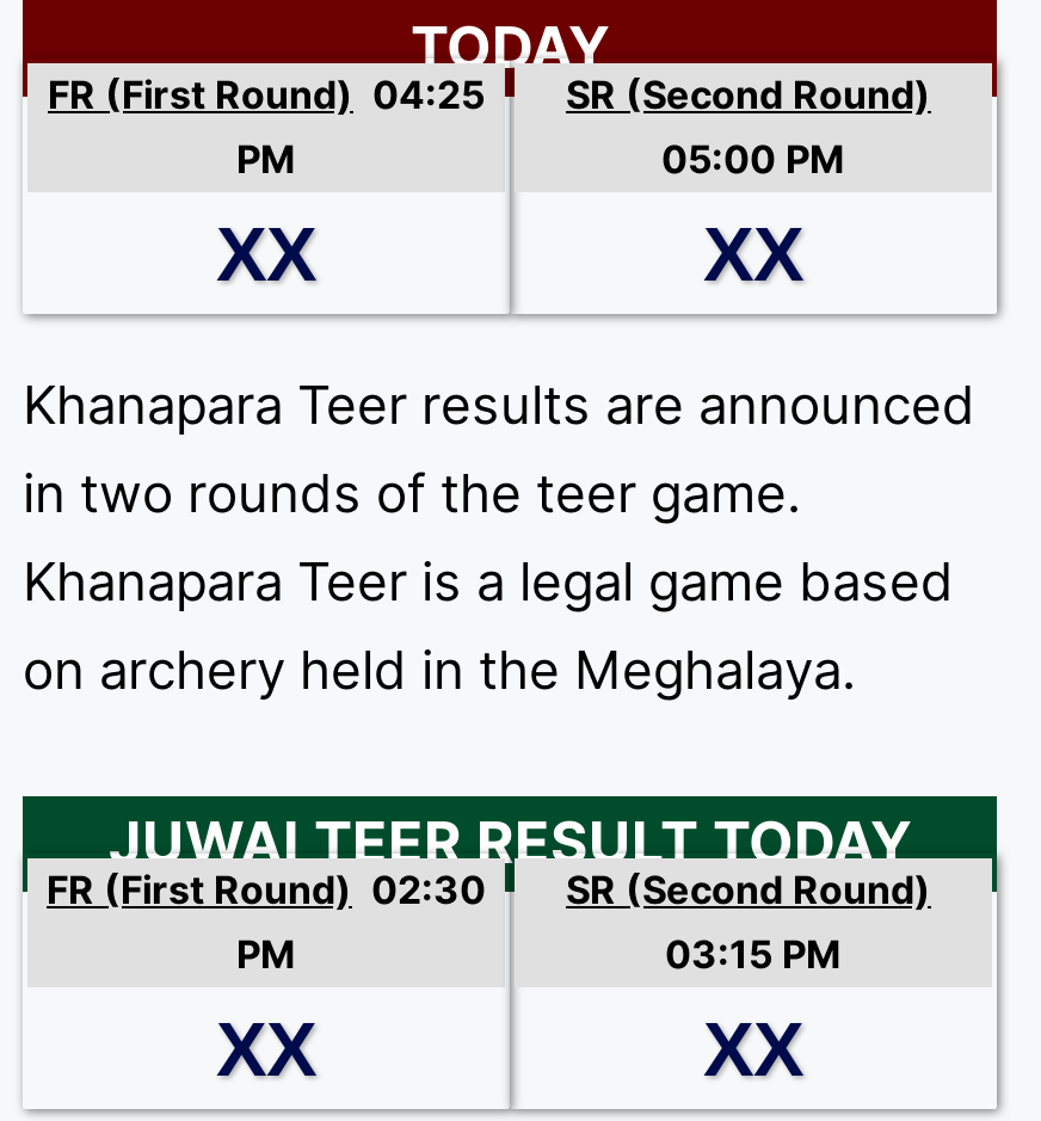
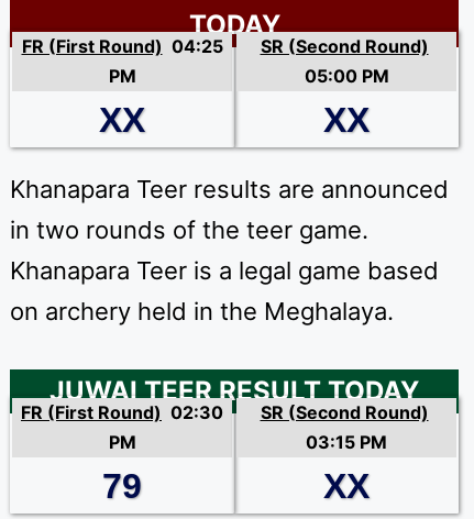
[216,1006,316,1092] XX -> [102,466,142,505] 79

